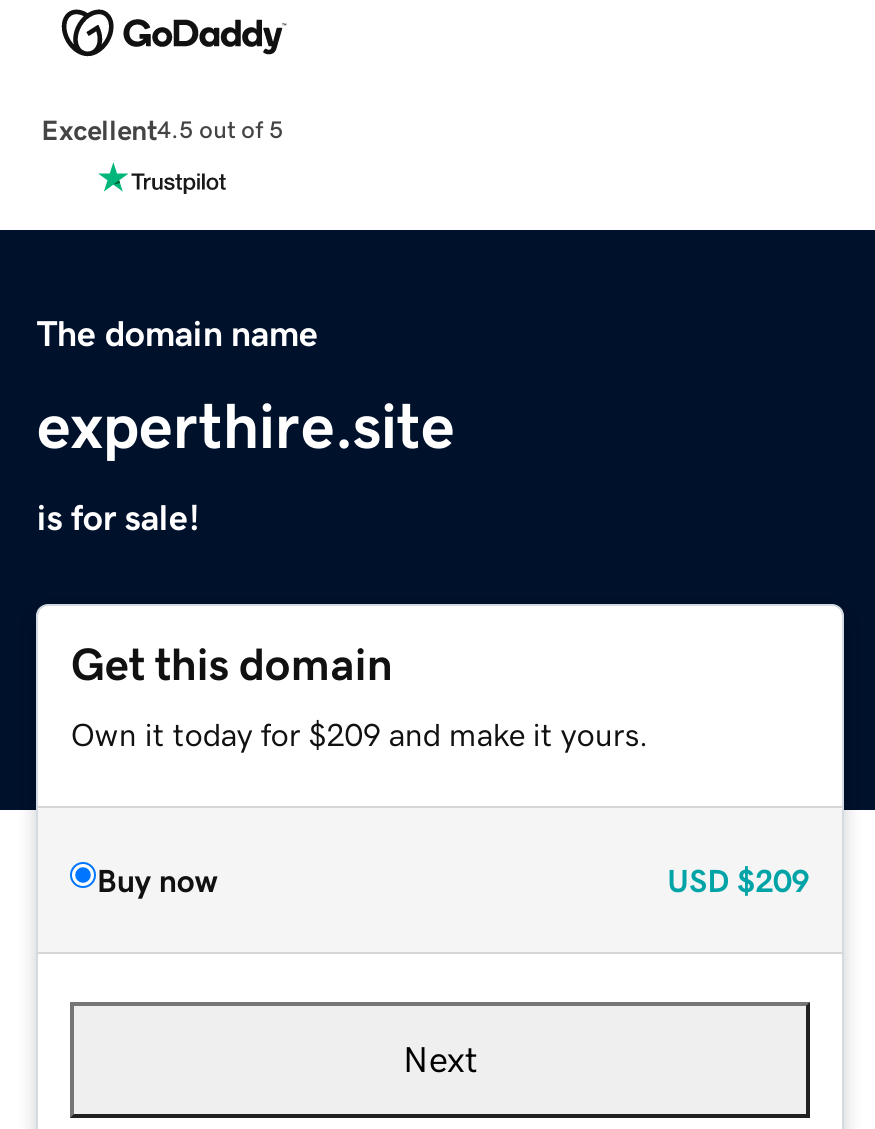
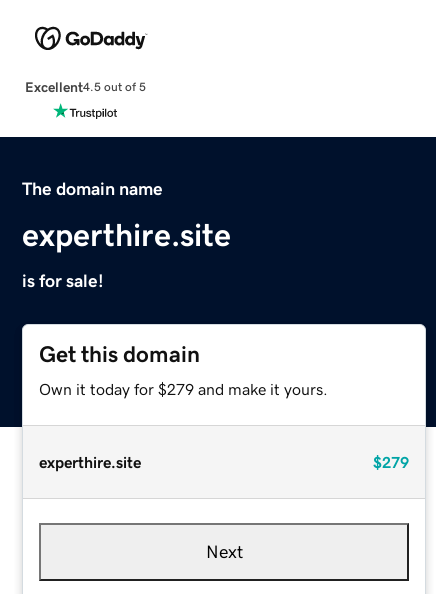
[71,717,649,749] Own it today for $209 and make it yours. -> [39,381,328,397] Own it today for $279 and make it yours.
[97,863,809,895] Buy now | USD $209 -> [39,454,409,470] experthire.site | $279

